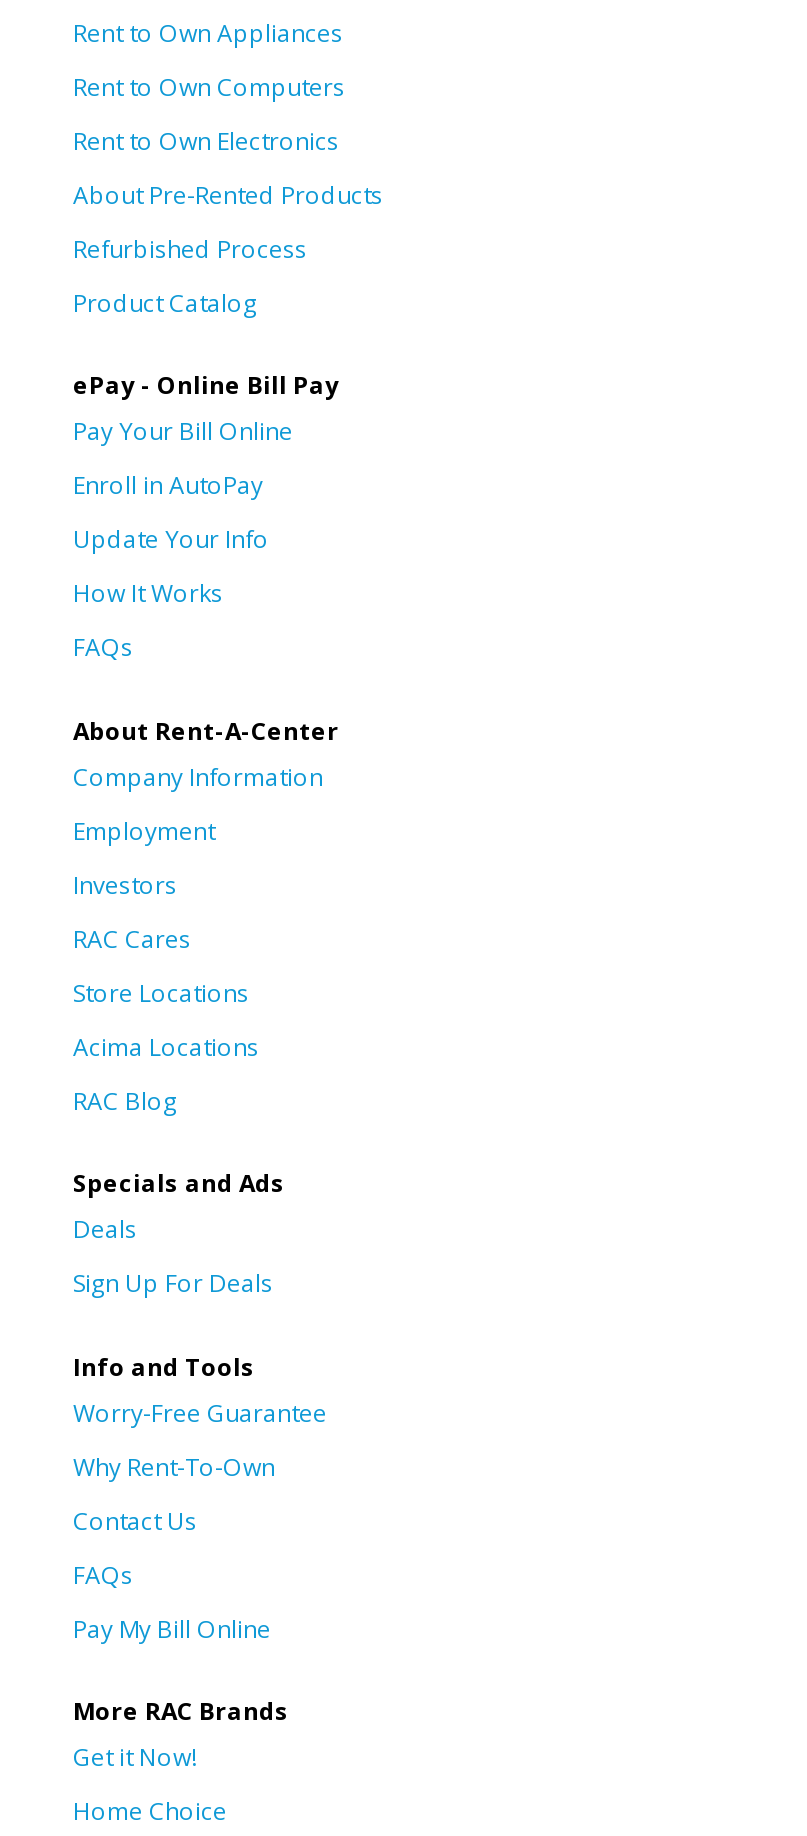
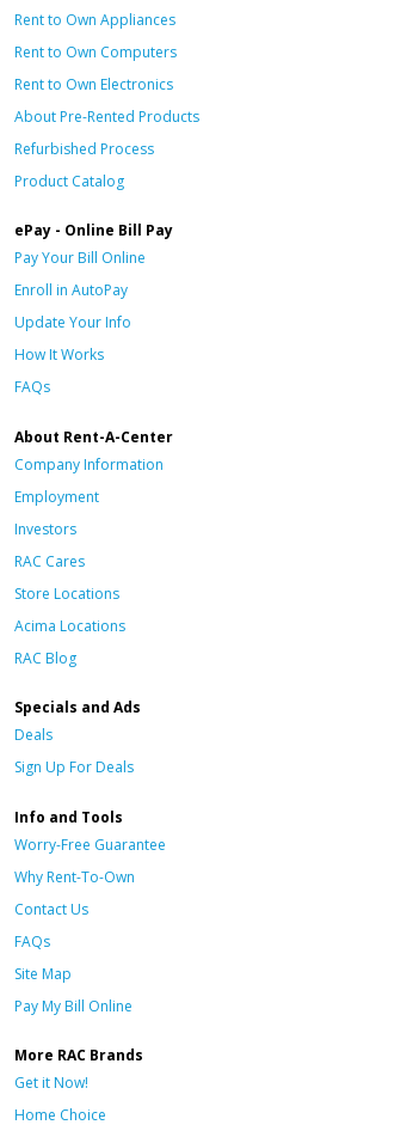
none -> [14,963,72,983] Site Map

